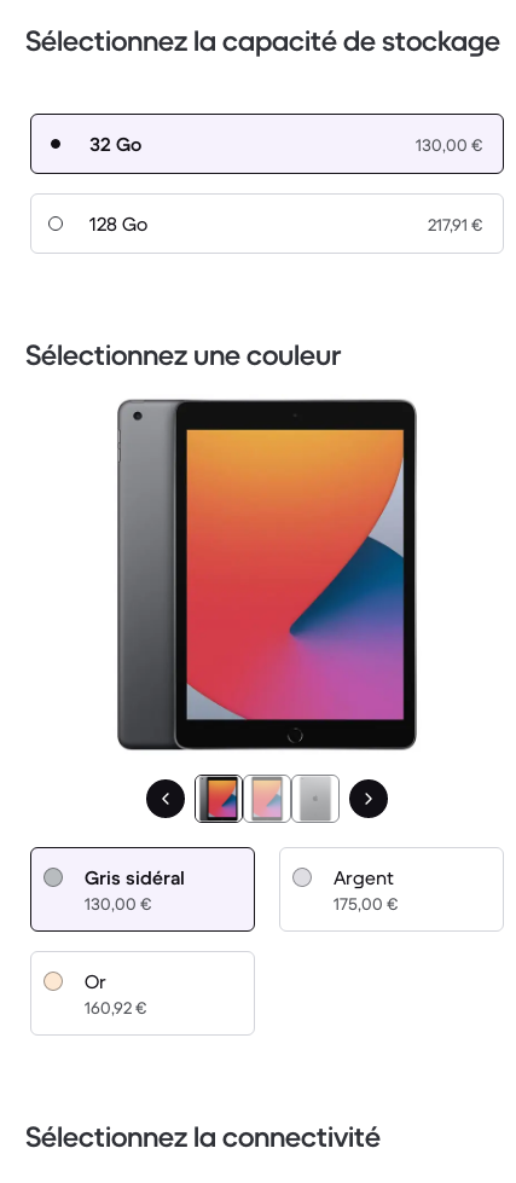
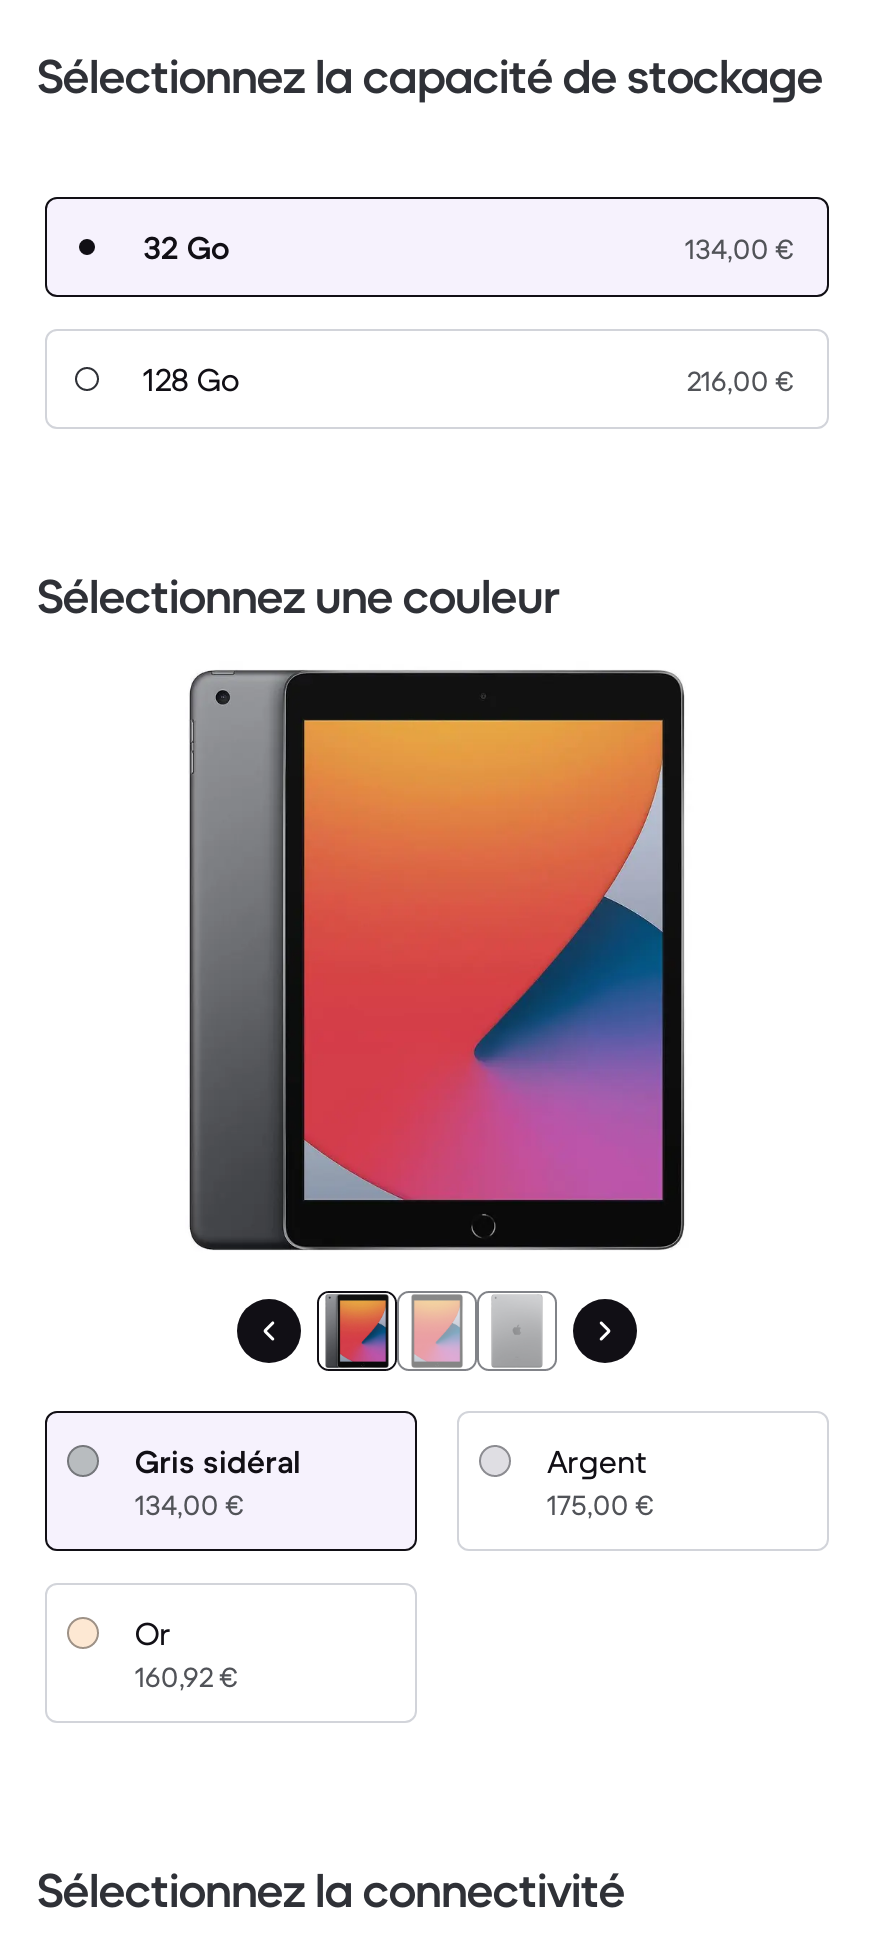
[416,135,483,156] 130,00 € -> [685,232,795,268] 134,00 €
[428,214,483,236] 217,91 € -> [687,364,795,400] 216,00 €
[85,893,152,915] 130,00 € -> [135,1487,245,1523] 134,00 €

